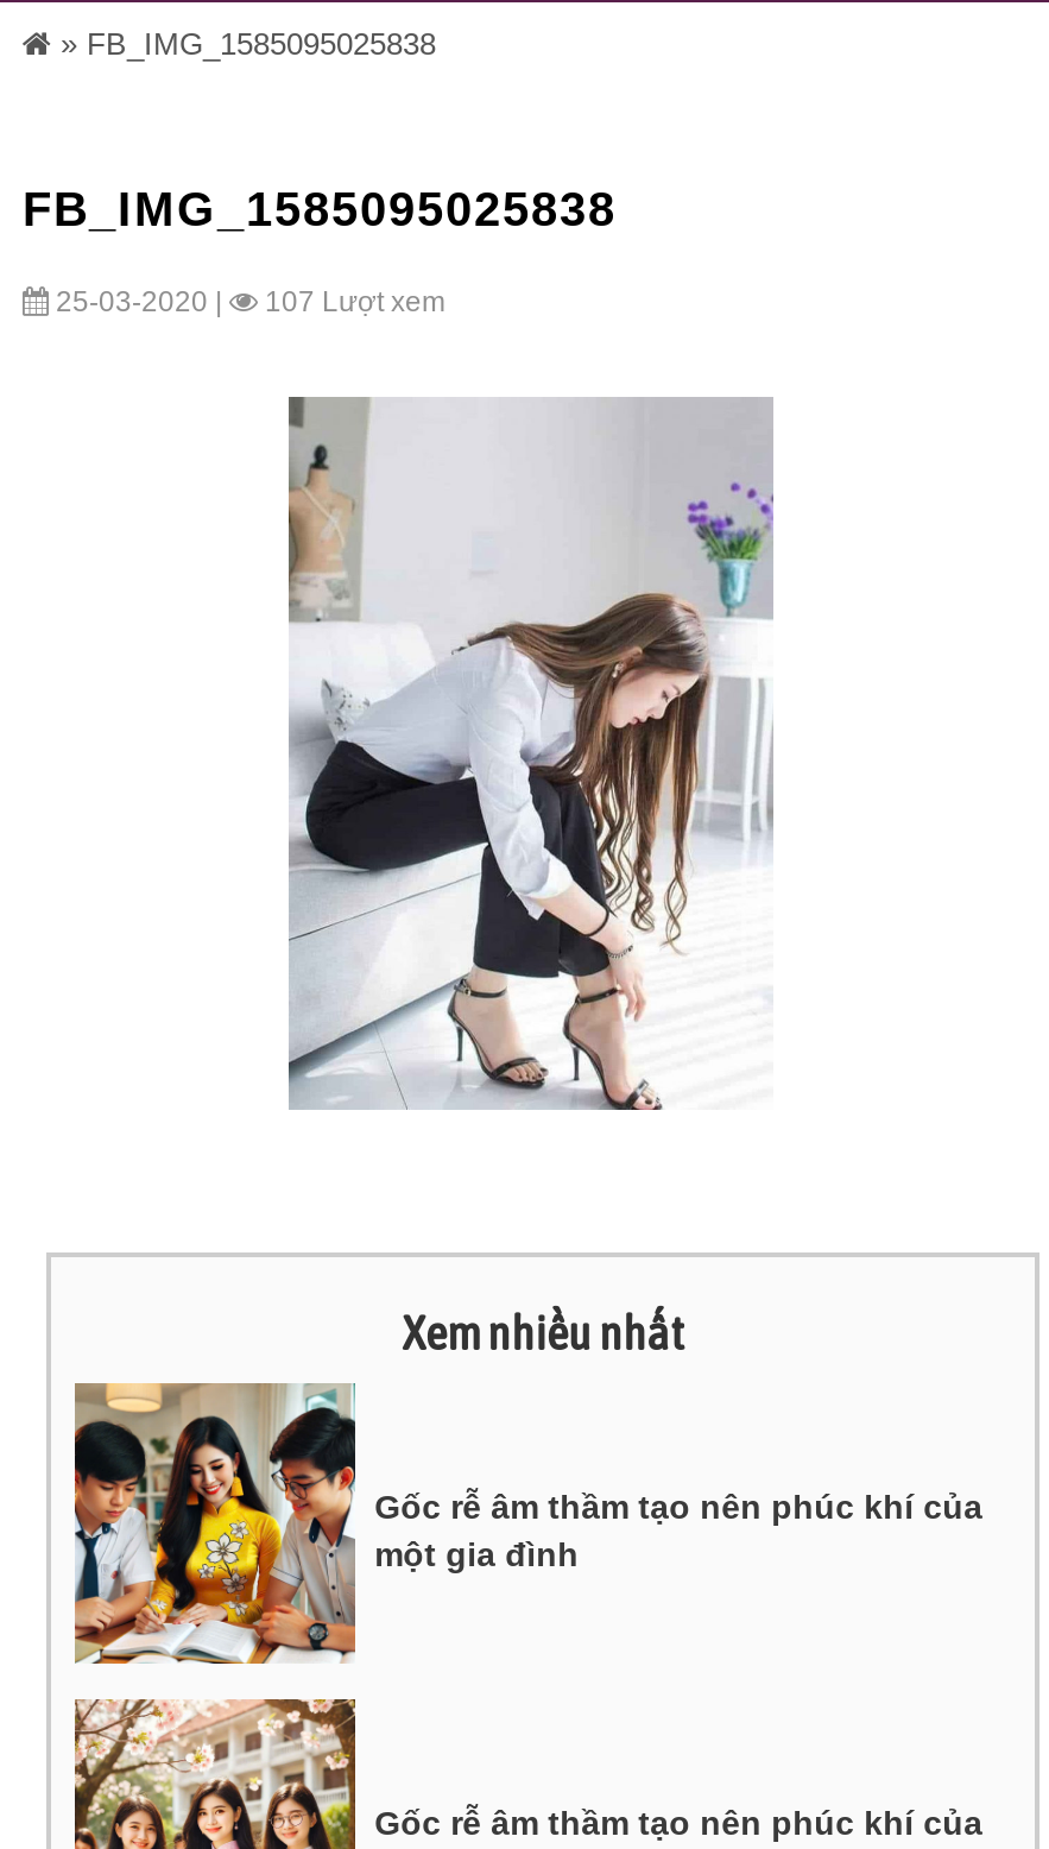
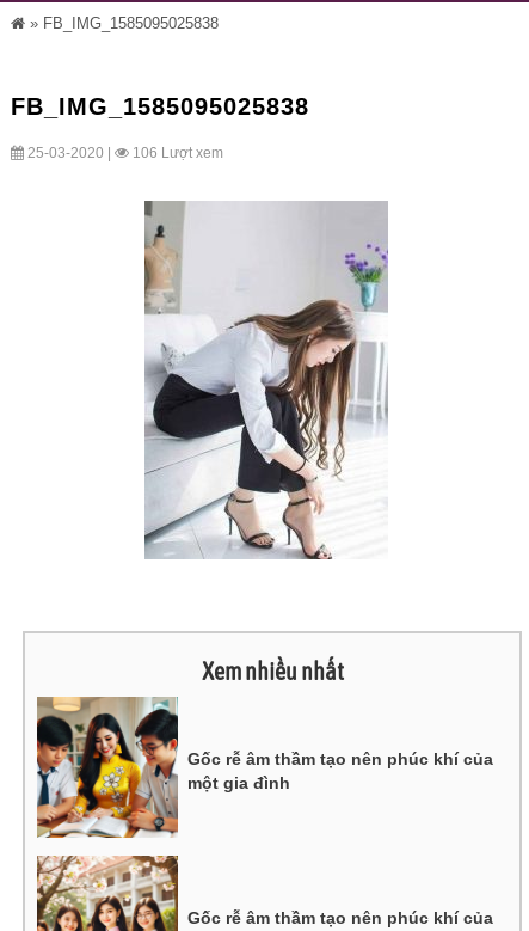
[258,285,445,318] 107 Lượt xem -> [129,145,223,161] 106 Lượt xem

